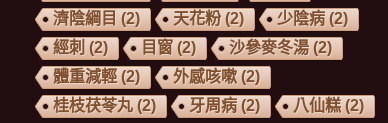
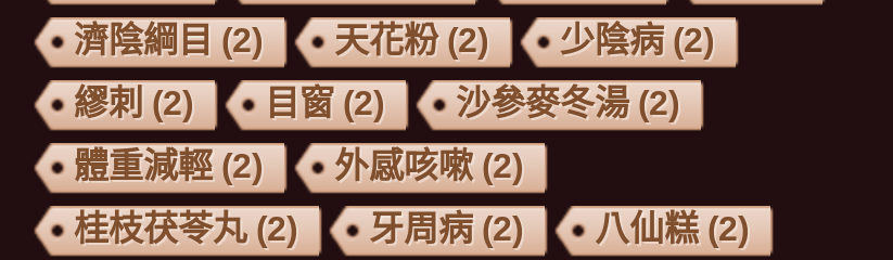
[53,39,332,56] 經刺(2) 目窗(2) 沙參麥冬湯(2) -> [74,84,679,121] 繆刺(2) 目窗(2) 沙參麥冬湯(2)

